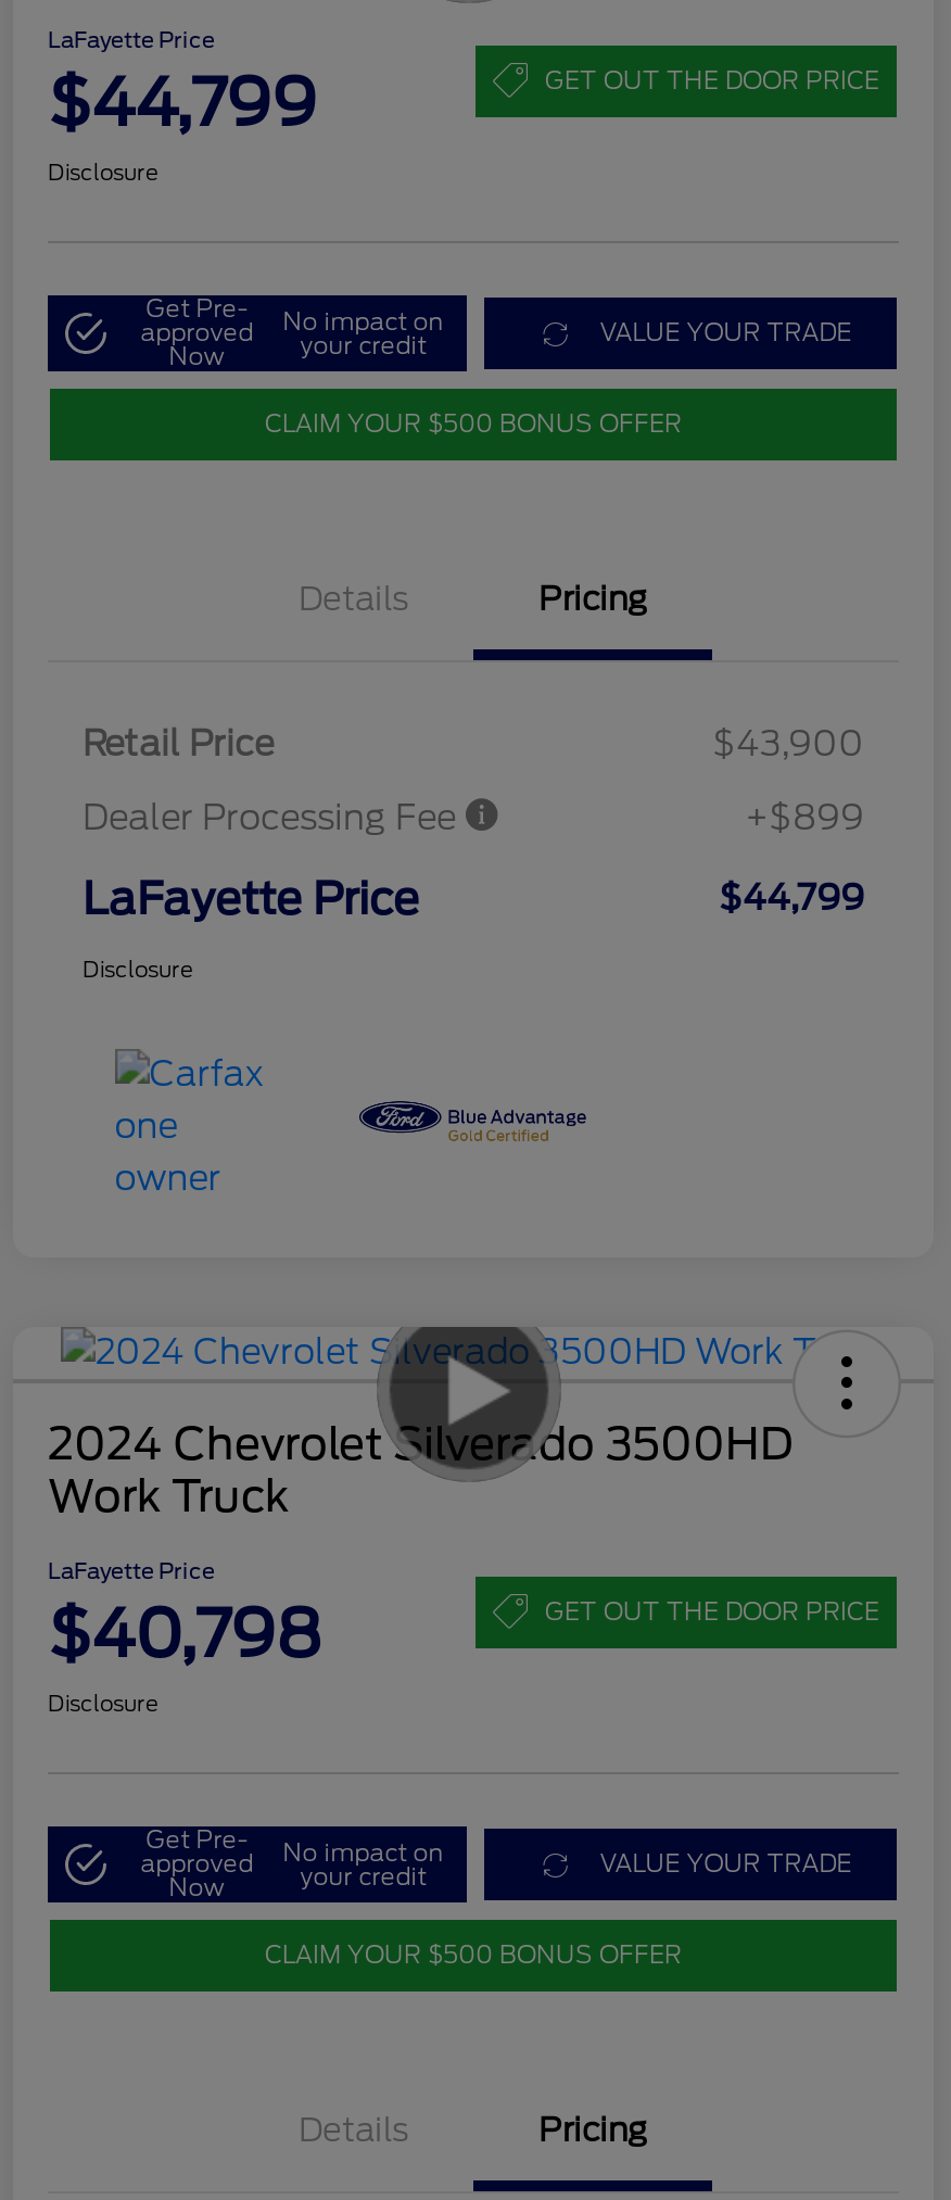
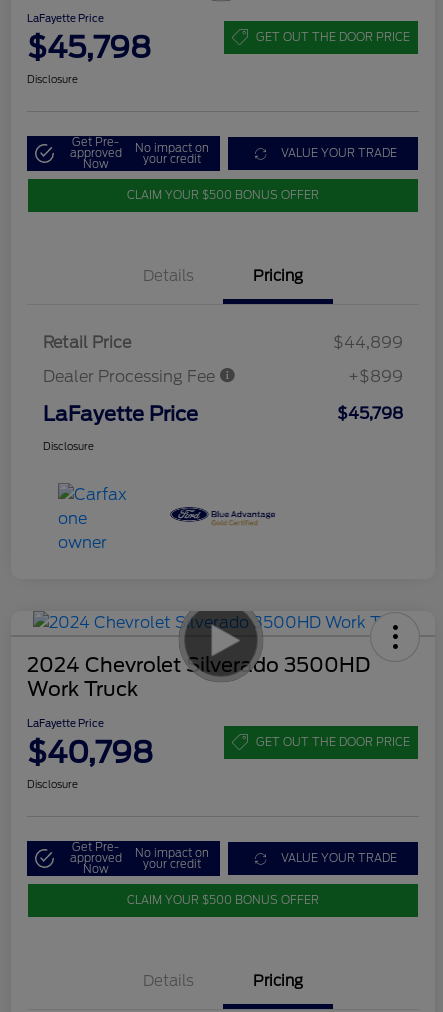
[48,63,317,142] $44,799 -> [27,29,151,65] $45,798
[712,724,864,765] $43,900 -> [333,333,403,352] $44,899
[719,878,864,919] $44,799 -> [337,404,403,423] $45,798

